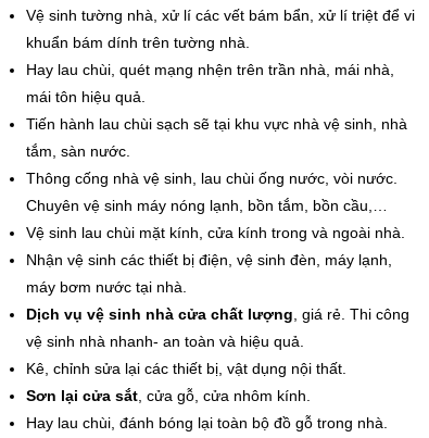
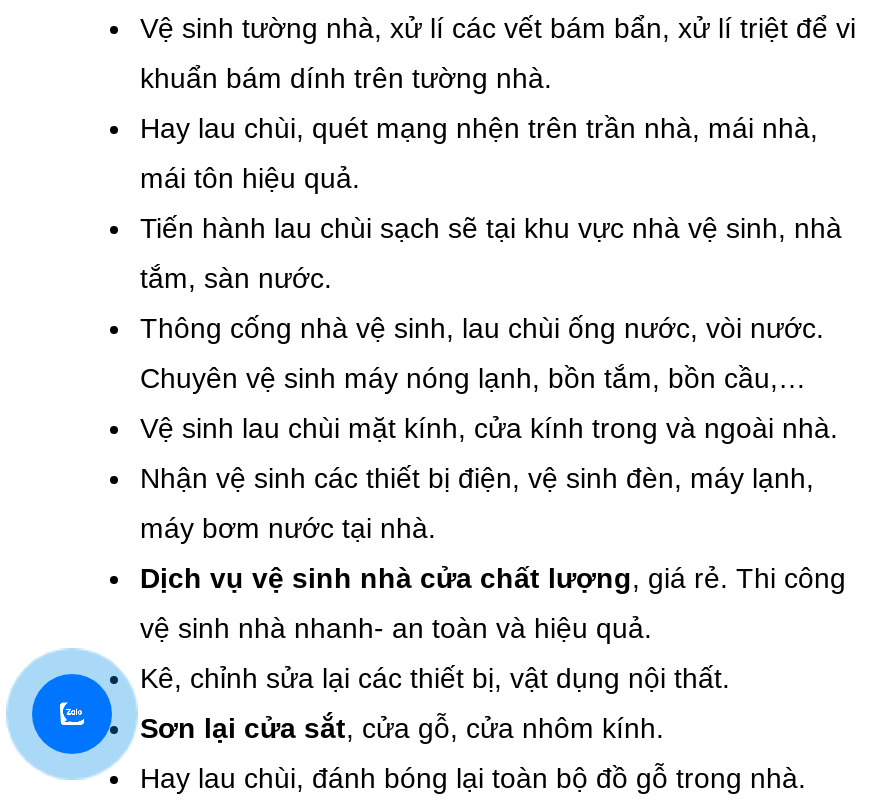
none -> [6,646,138,782] [image]

